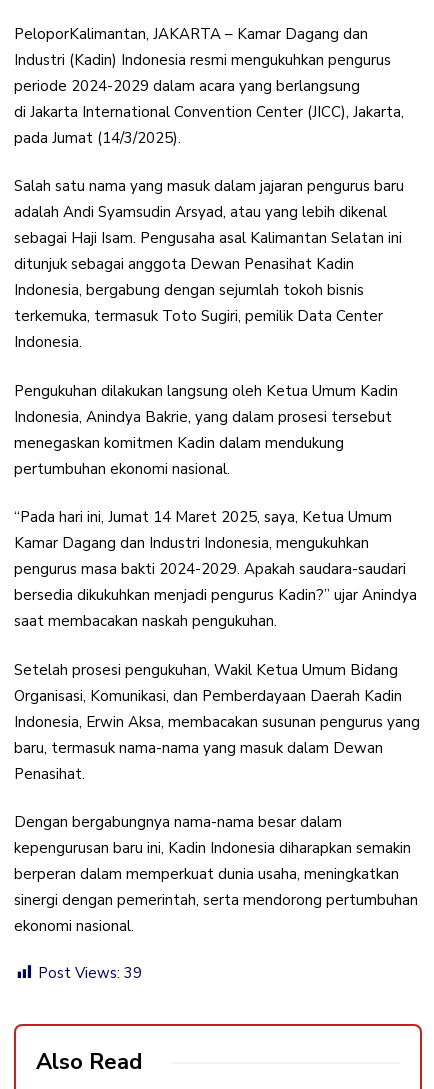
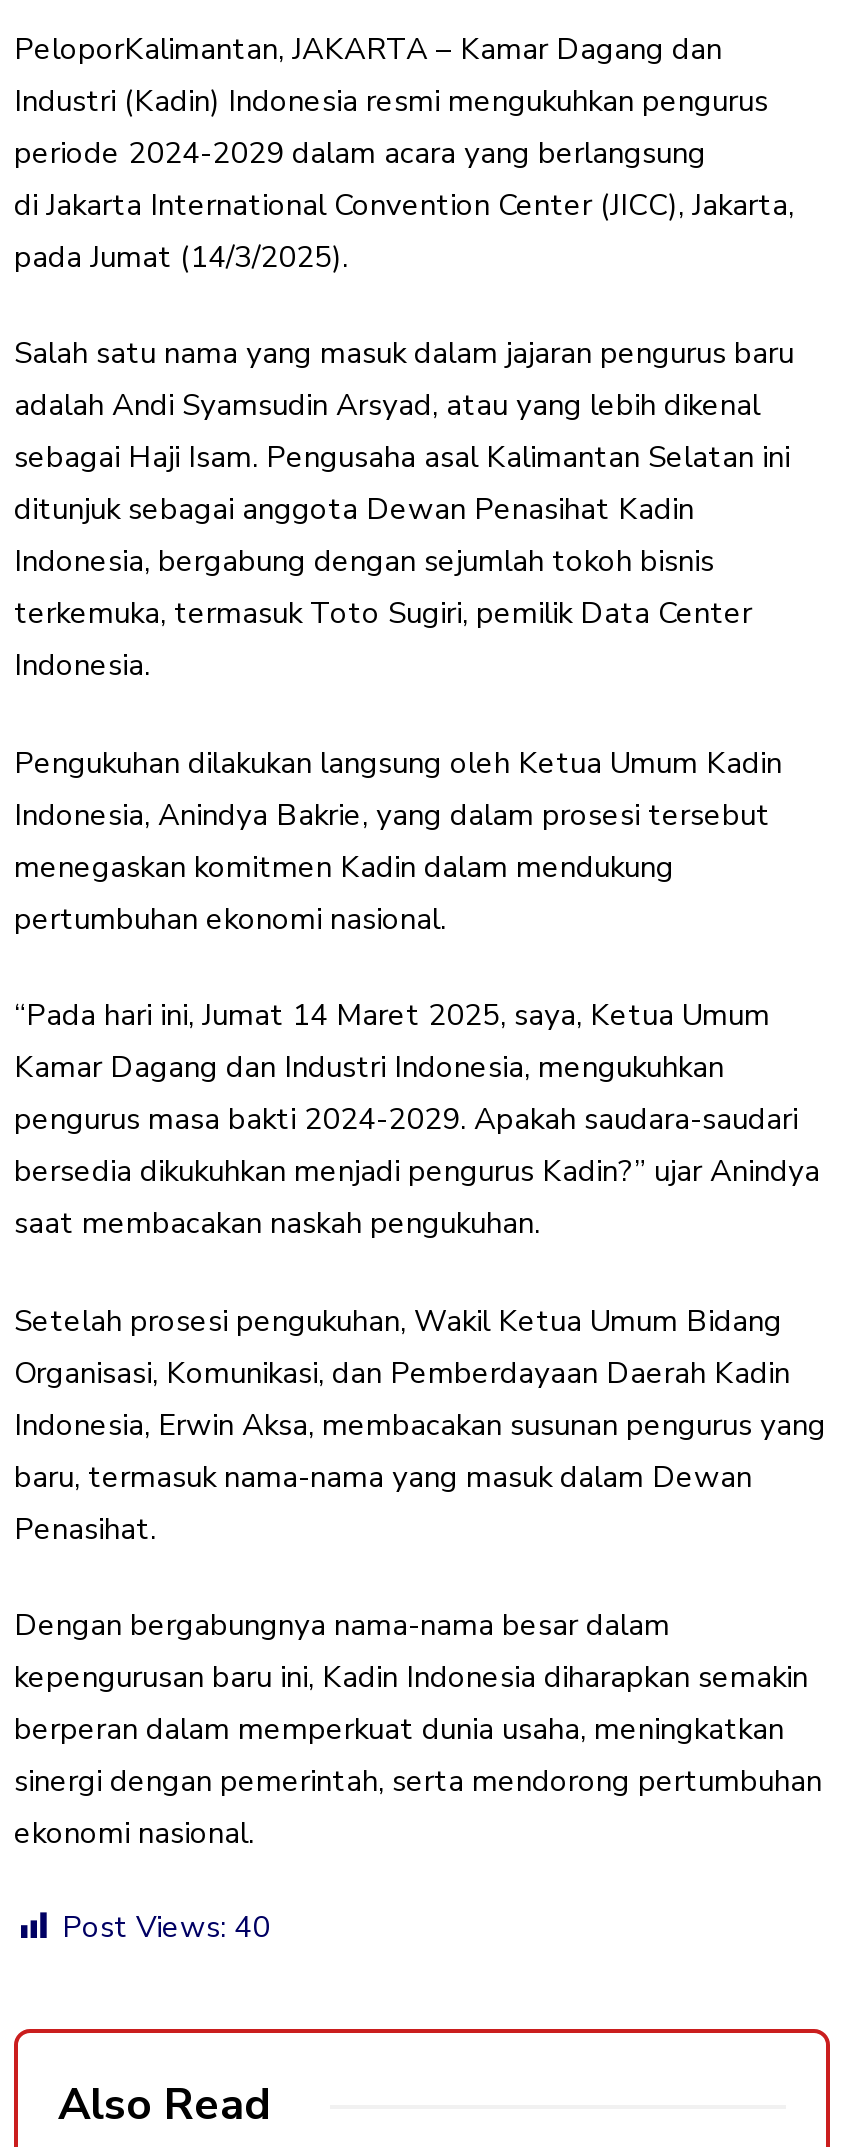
[38,963,142,983] Post Views: 39 -> [62,1906,270,1946] Post Views: 40

